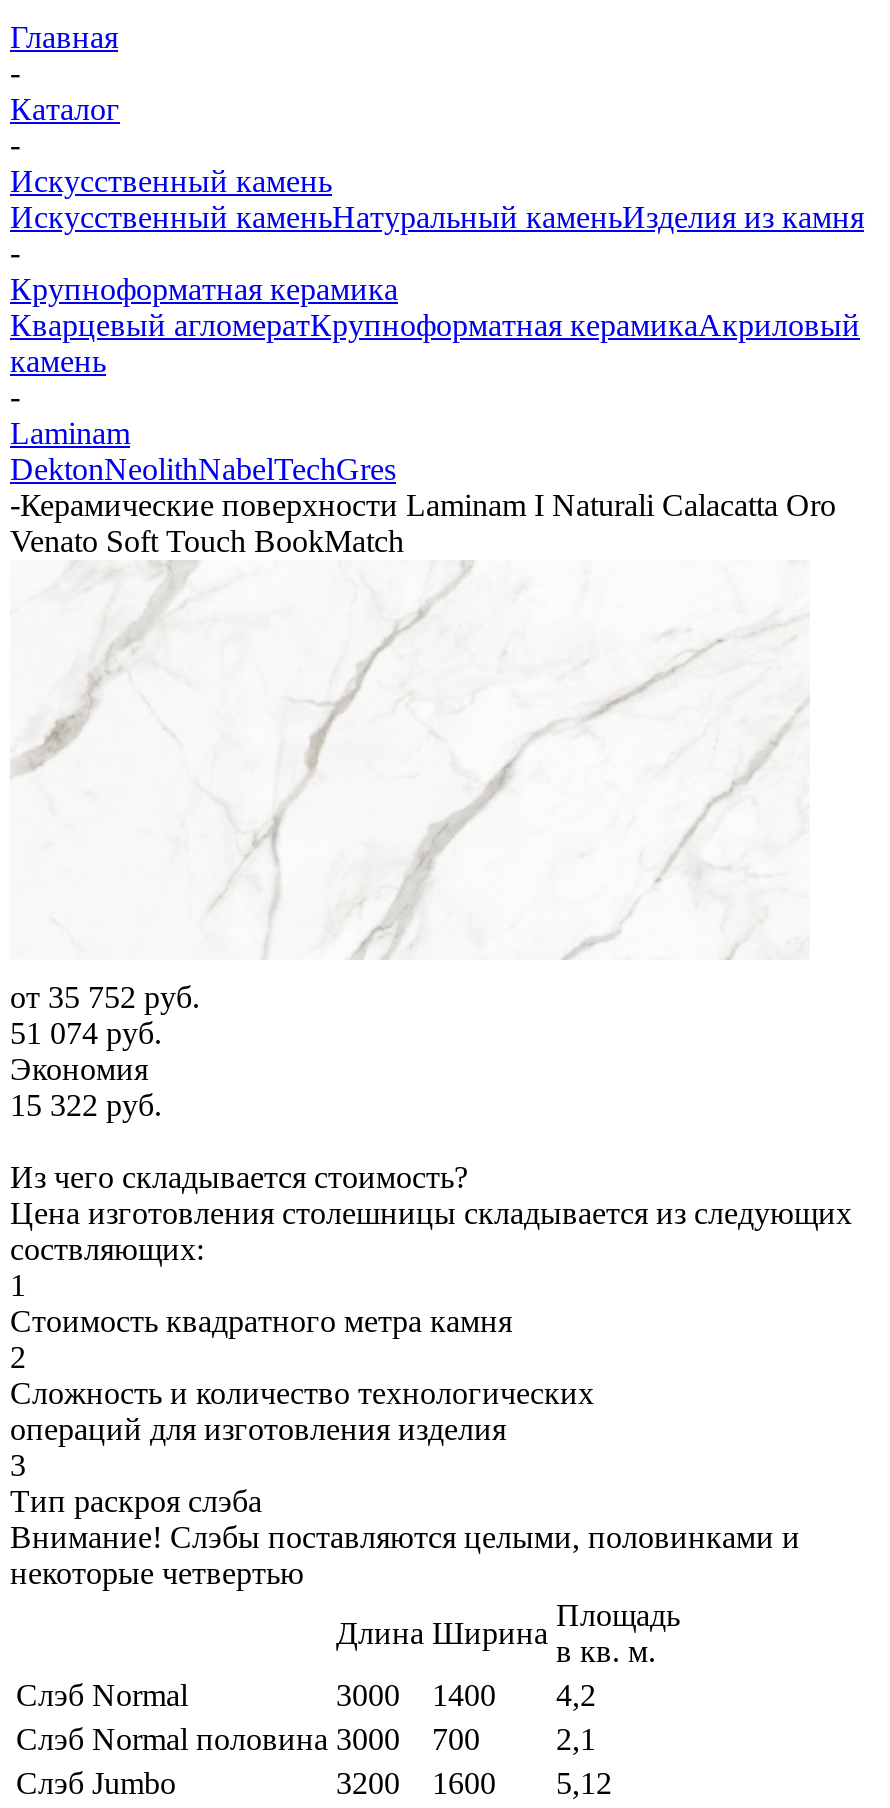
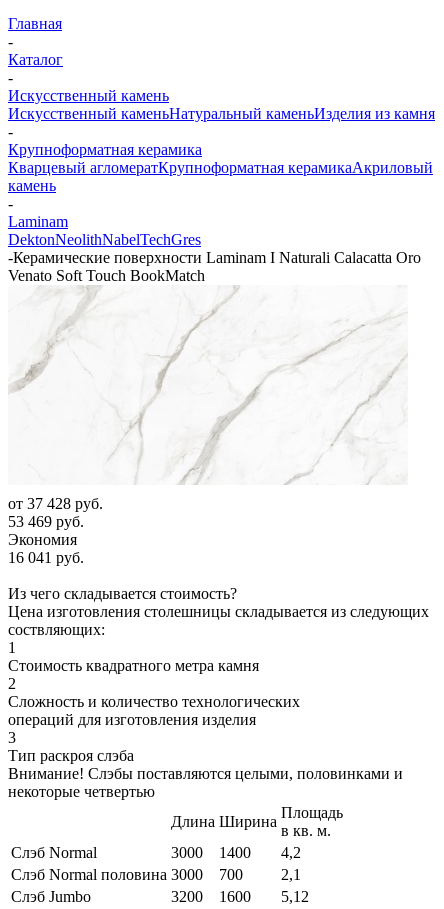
[10,980,200,1014] от 35 752 руб. -> [8,495,103,512] от 37 428 руб.
[10,1016,162,1050] 51 074 руб. -> [8,513,84,530] 53 469 руб.
[10,1088,162,1122] 15 322 руб. -> [8,549,84,566] 16 041 руб.

